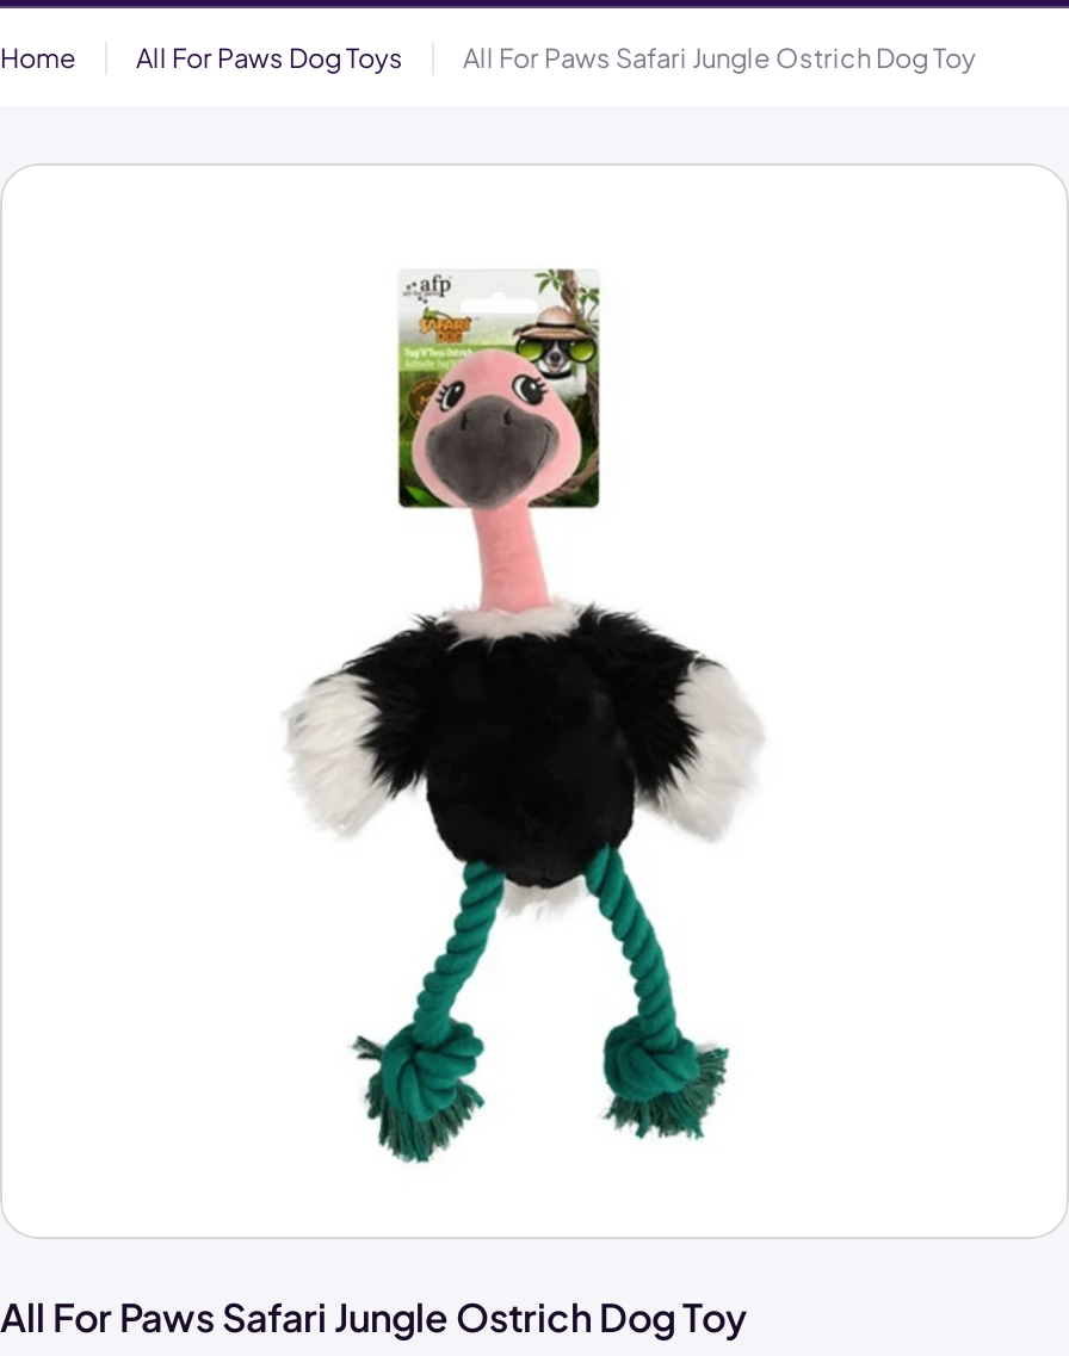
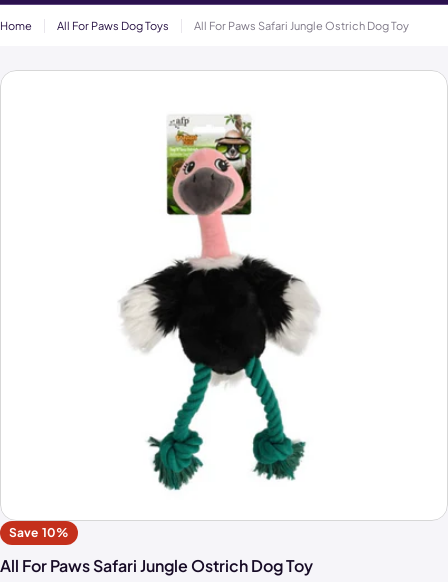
none -> [9,525,69,540] Save 10%

